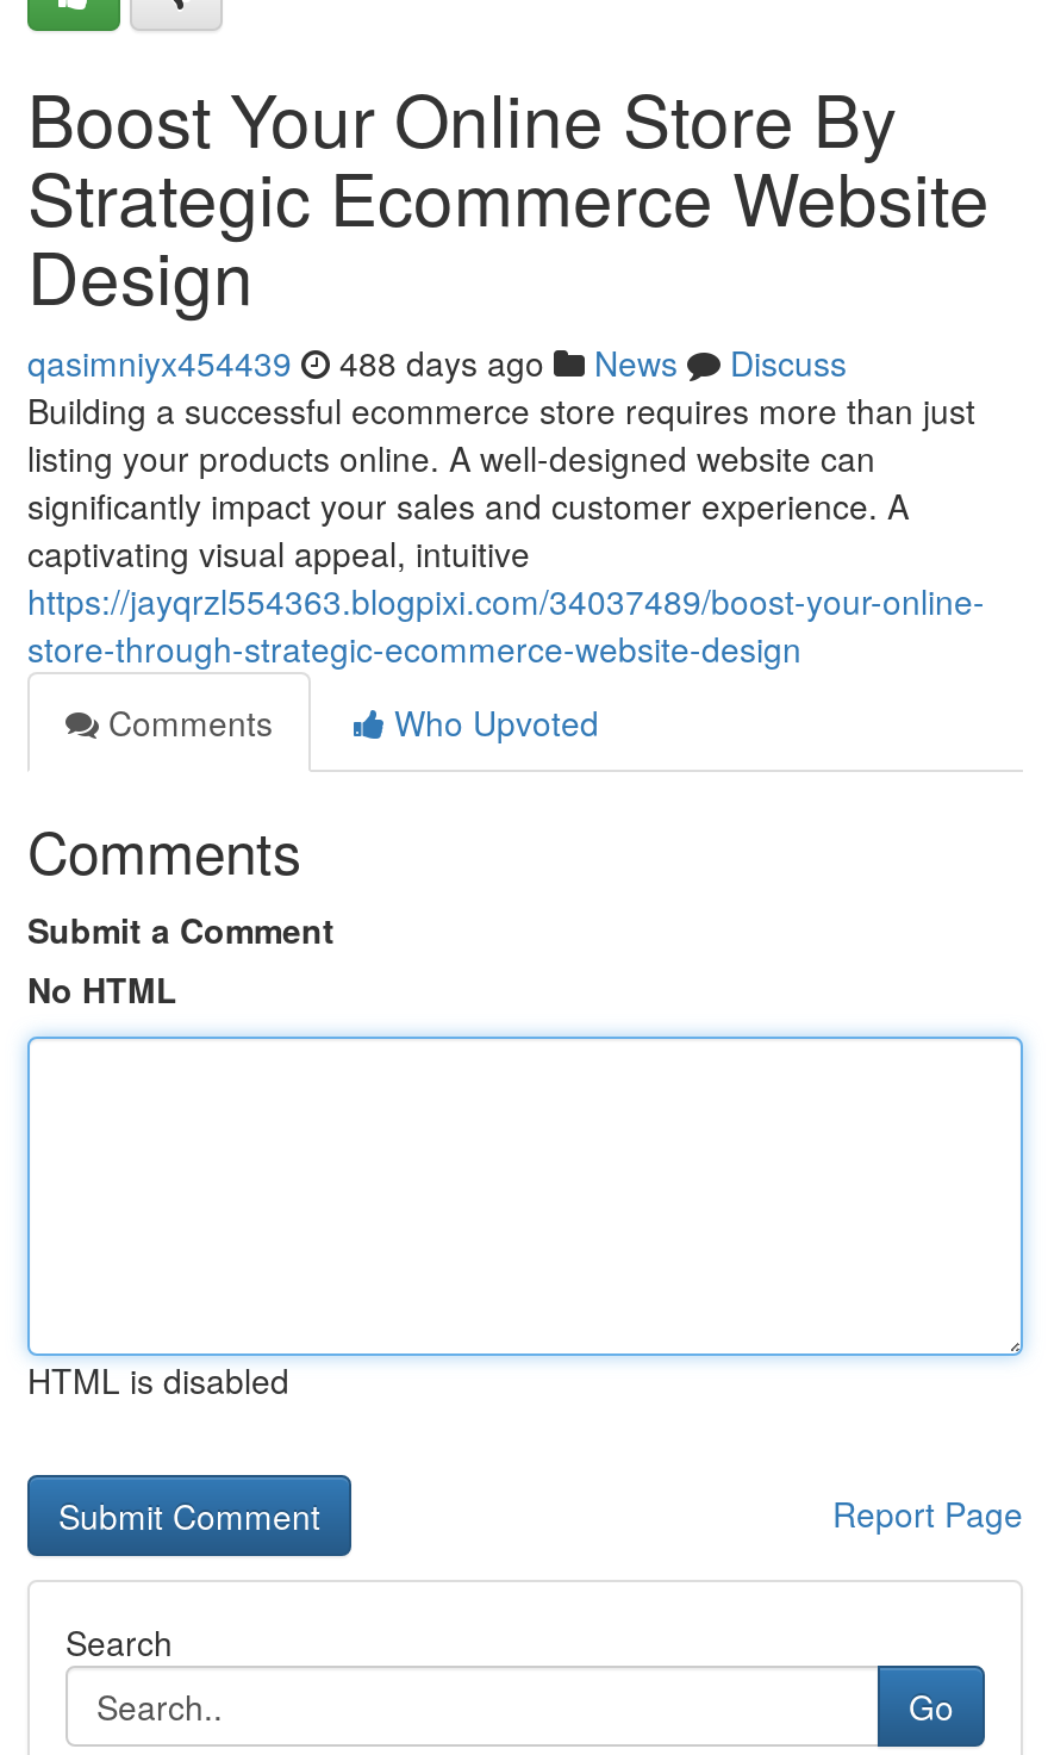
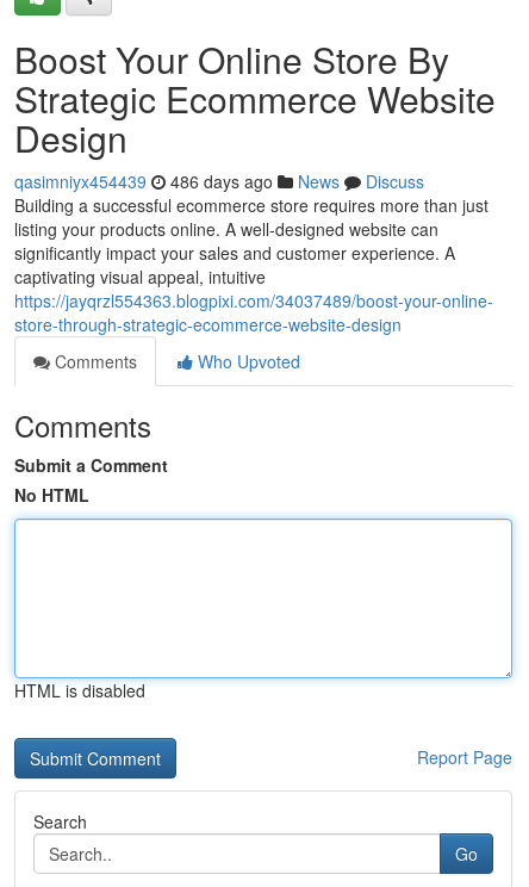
[27,338,847,386] qasimniyx454439 488 days ago News Discuss -> [14,169,424,193] qasimniyx454439 486 days ago News Discuss

